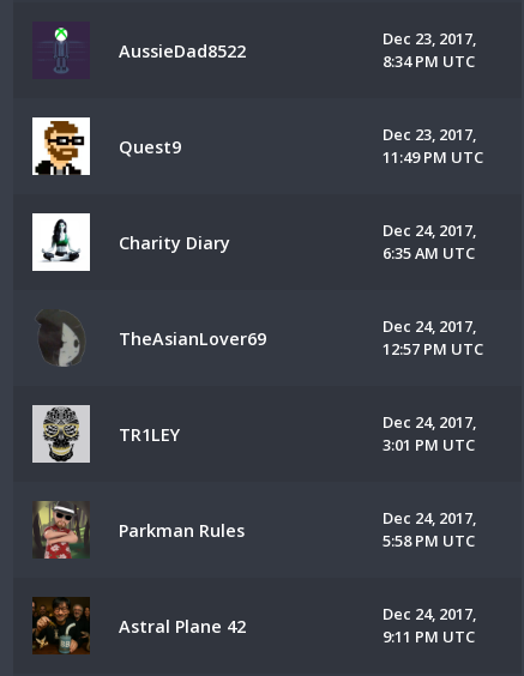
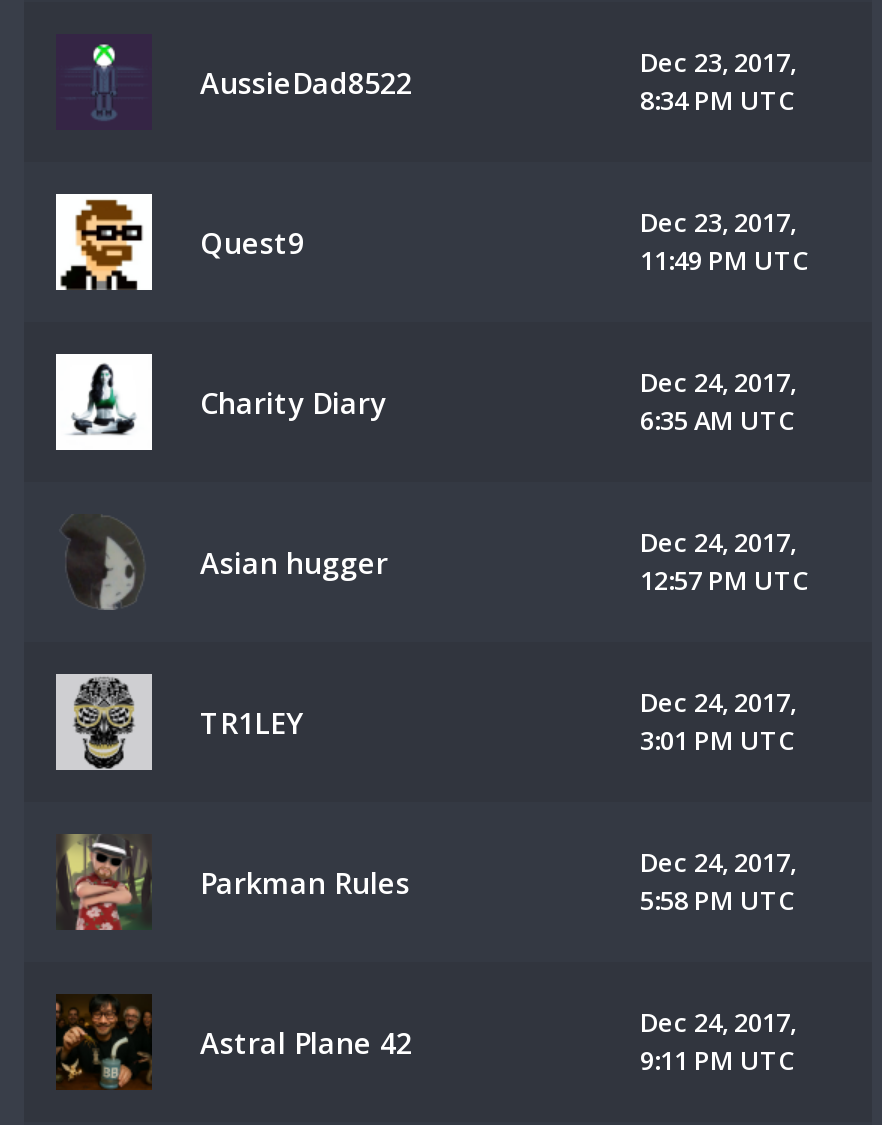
[119,327,266,349] TheAsianLover69 -> [200,543,388,581] Asian hugger

